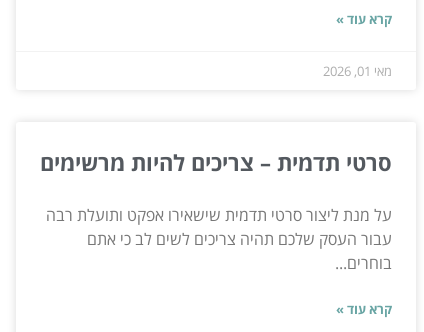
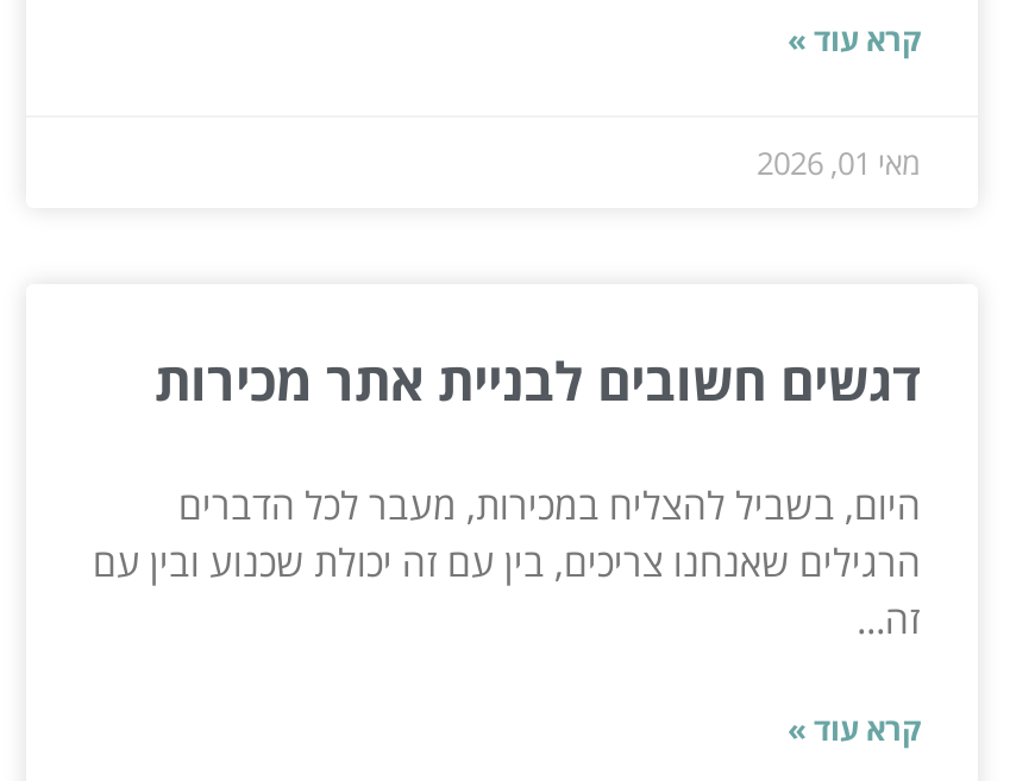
[40,146,392,176] סרטי תדמית – צריכים להיות מרשימים -> [155,344,921,415] דגשים חשובים לבניית אתר מכירות
[46,203,392,273] על מנת ליצור סרטי תדמית שישאירו אפקט ותועלת רבה | עבור העסק שלכם תהיה צריכים לשים לב כי אתם | בוחרים... -> [93,479,921,645] היום, בשביל להצליח במכירות, מעבר לכל הדברים | הרגילים שאנחנו צריכים, בין עם זה יכולת שכנוע ובין עם | זה...

